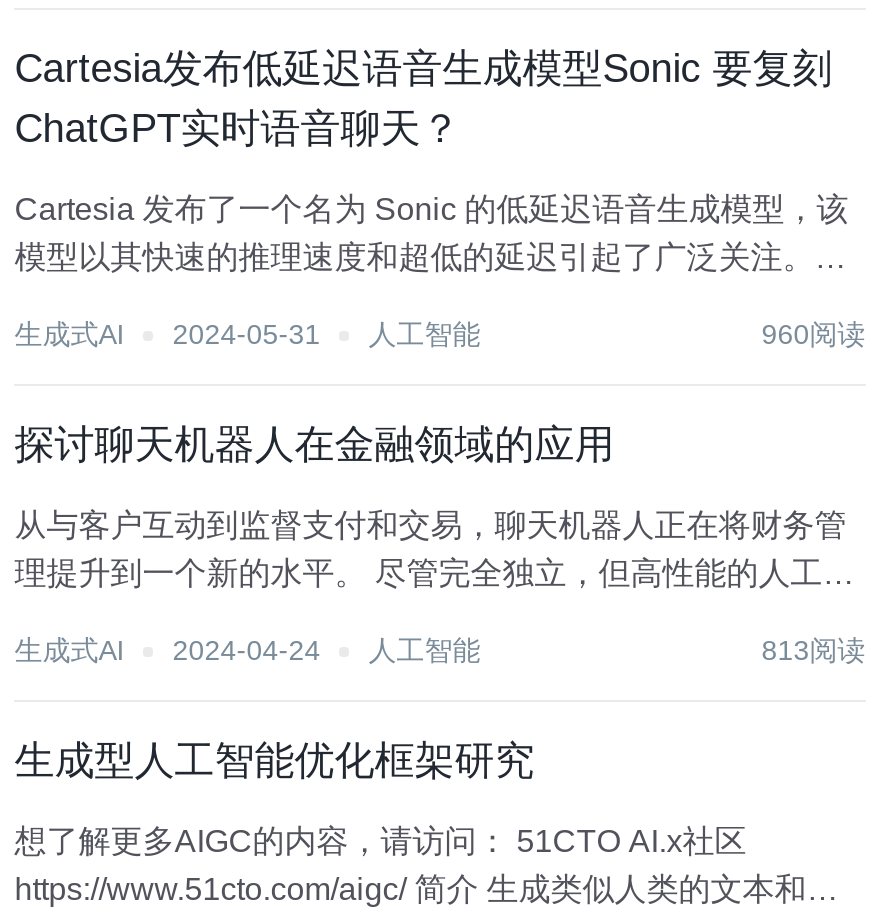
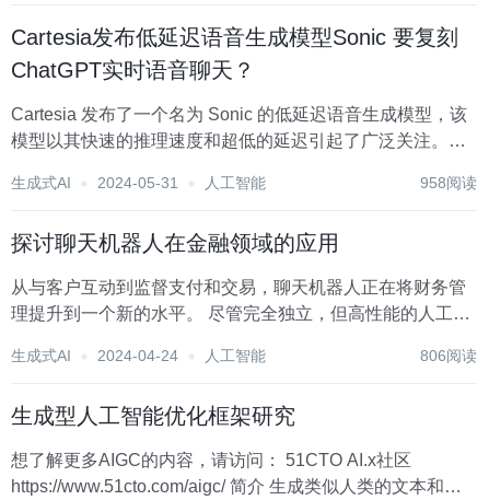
[762,318,866,350] 960阅读 -> [420,174,477,191] 958阅读
[762,634,866,666] 813阅读 -> [420,347,477,364] 806阅读

